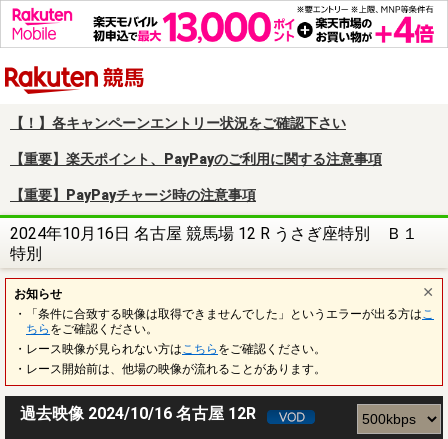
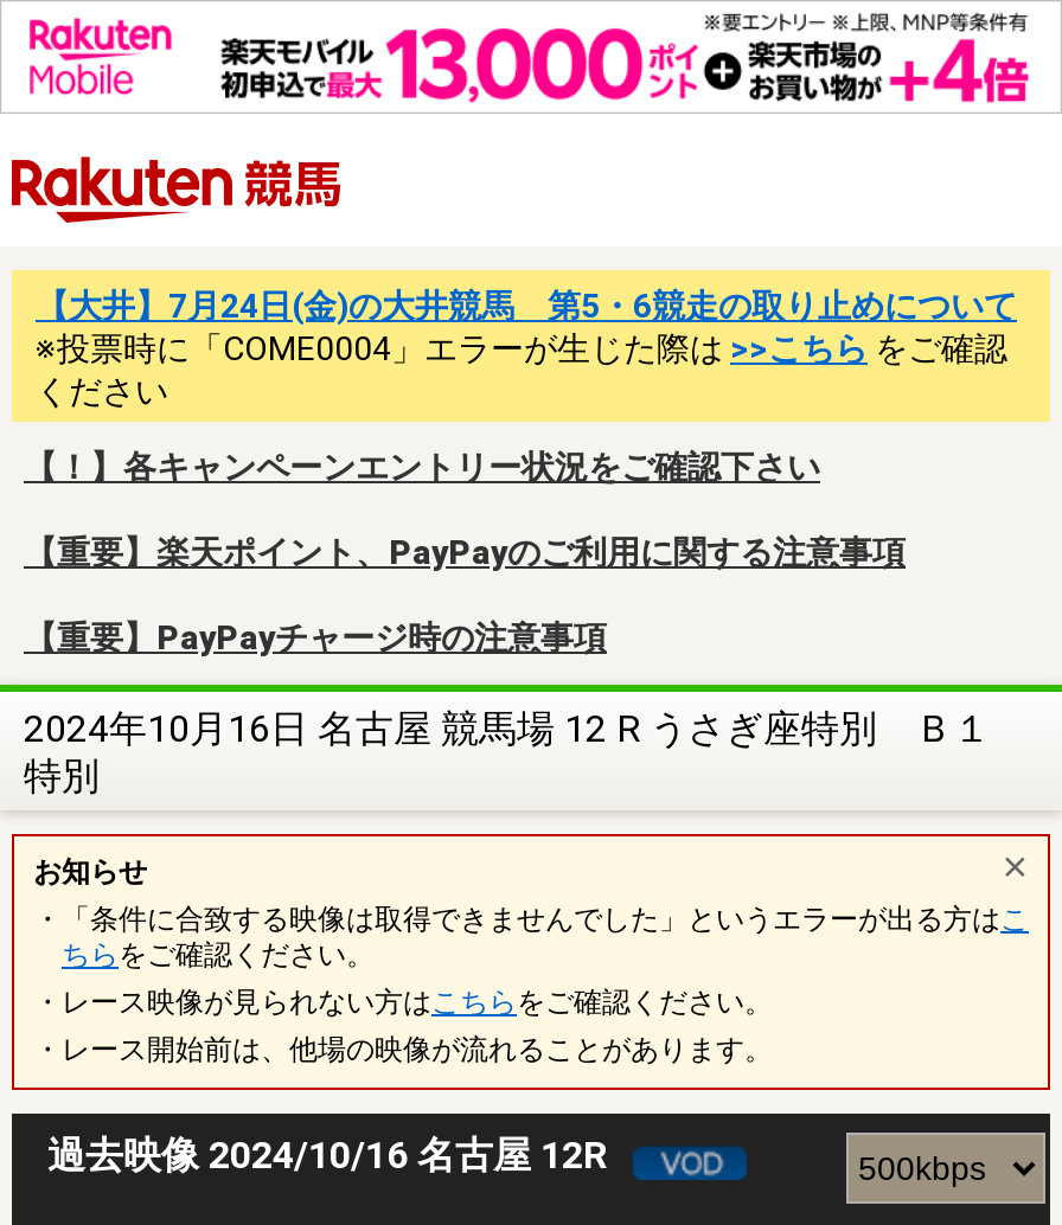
none -> [36,286,1017,409] 【大井】7月24日(金)の大井競馬 第5・6競走の取り止めについて | ※投票時に「COME0004」エラーが生じた際は>>こちらをご確認 | ください

